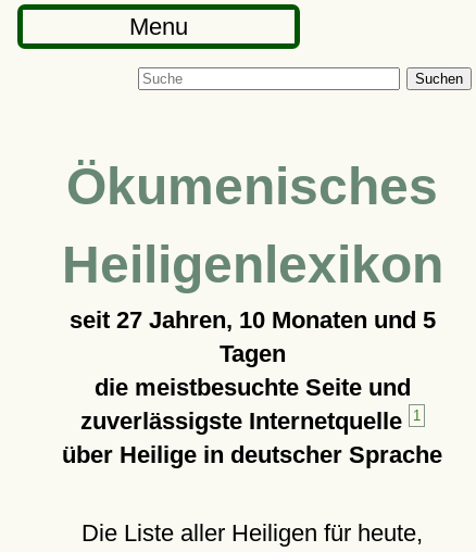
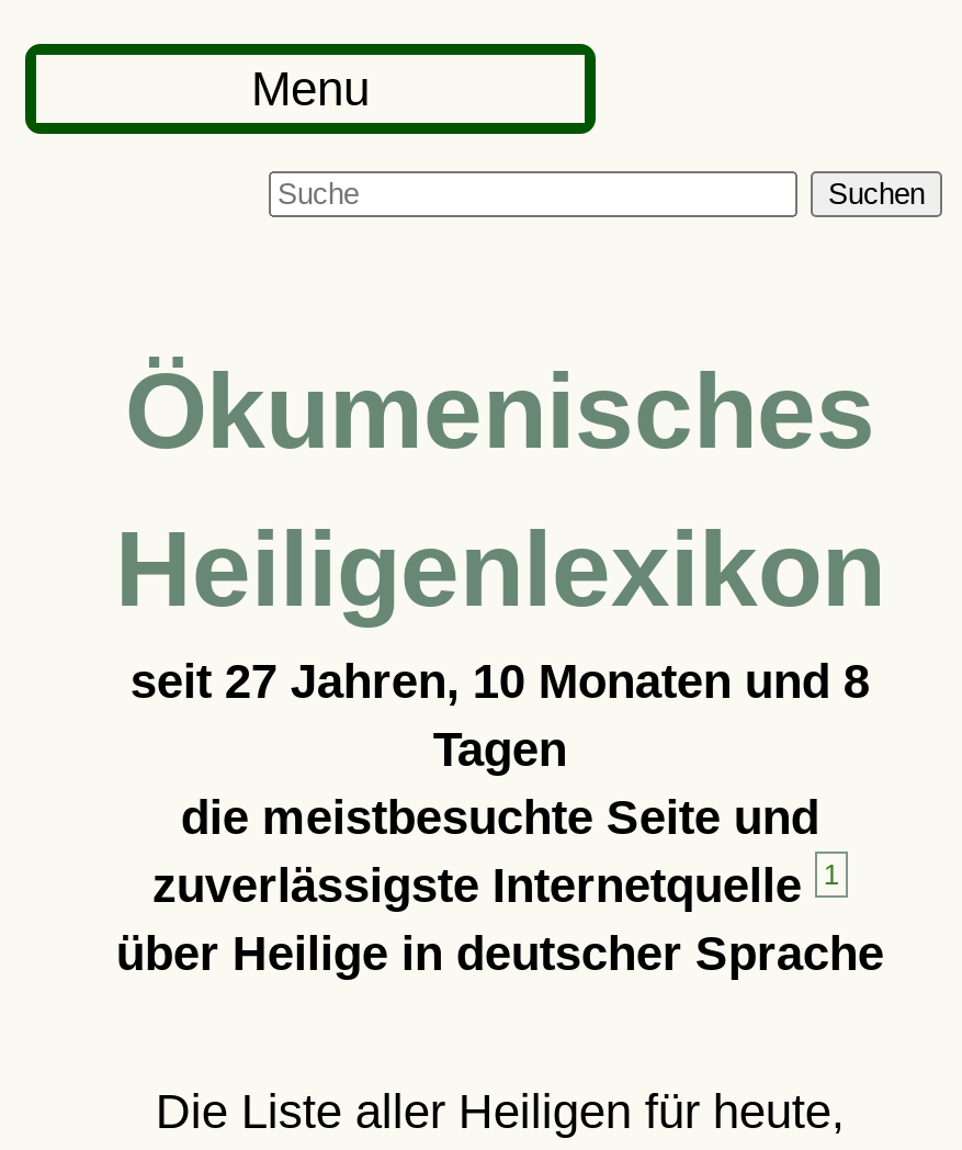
[69,306,436,334] seit 27 Jahren, 10 Monaten und 5 -> [130,654,870,709] seit 27 Jahren, 10 Monaten und 8

